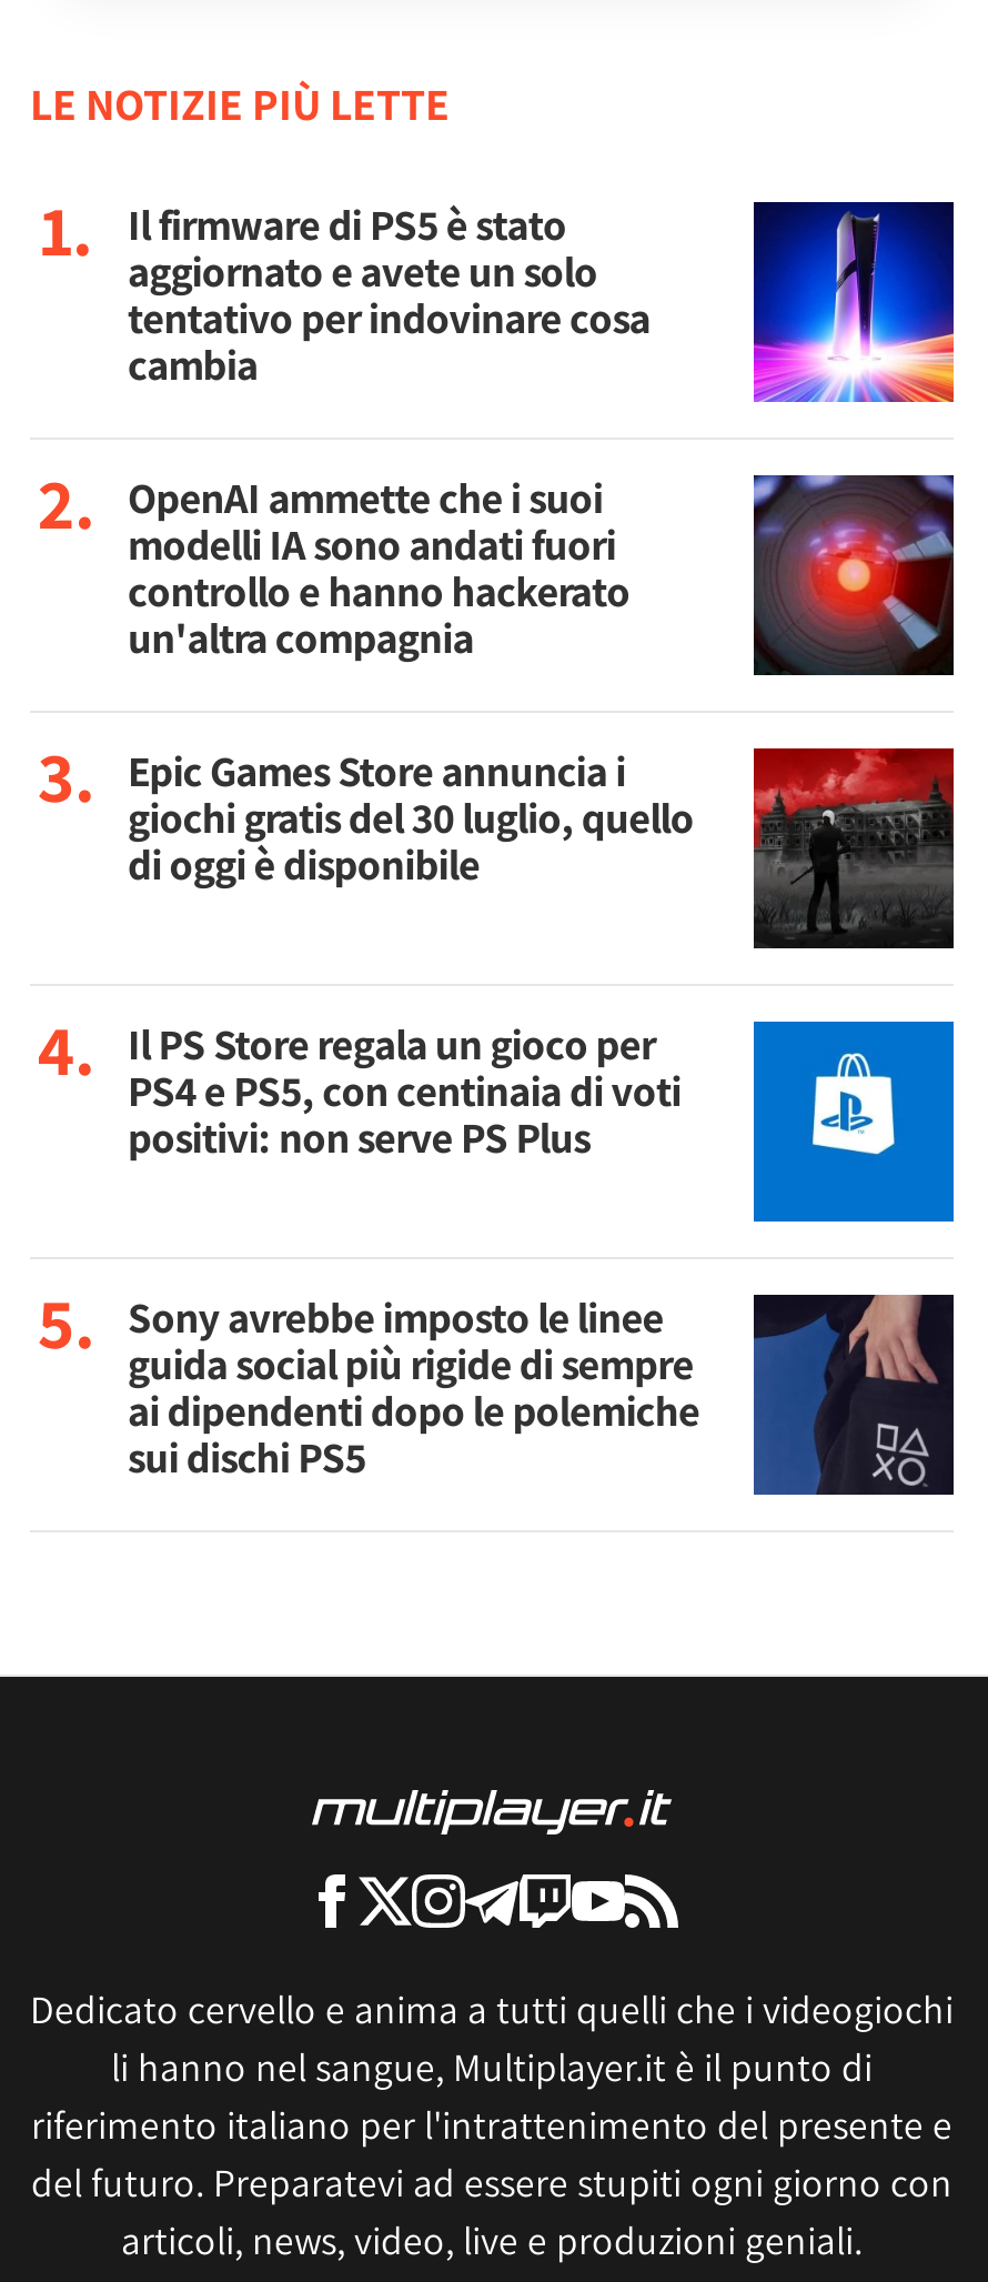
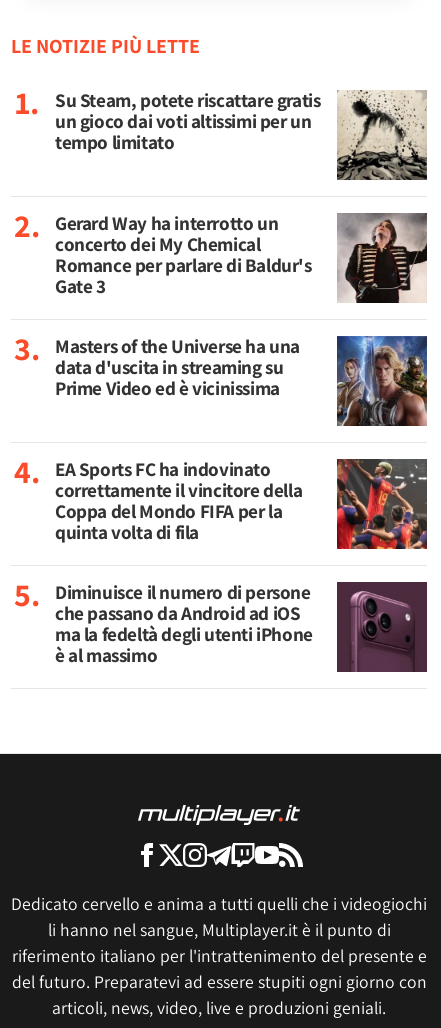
[128,195,650,393] Il firmware di PS5 è stato | aggiornato e avete un solo | tentativo per indovinare cosa | cambia -> [55,87,320,155] Su Steam, potete riscattare gratis | un gioco dai voti altissimi per un | tempo limitato
[752,200,956,404] [image] -> [336,89,428,181] [image]
[128,469,630,666] OpenAI ammette che i suoi | modelli IA sono andati fuori | controllo e hanno hackerato | un'altra compagnia -> [55,210,312,299] Gerard Way ha interrotto un | concerto dei My Chemical | Romance per parlare di Baldur's | Gate 3
[752,475,956,677] [image] -> [337,213,427,303] [image]
[128,742,956,951] [image] | Epic Games Store annuncia i | giochi gratis del 30 luglio, quello | di oggi è disponibile -> [55,333,428,427] [image] | Masters of the Universe ha una | data d'uscita in streaming su | Prime Video ed è vicinissima
[128,1015,956,1224] [image] | Il PS Store regala un gioco per | PS4 e PS5, con centinaia di voti | positivi: non serve PS Plus -> [55,456,428,550] [image] | EA Sports FC ha indovinato | correttamente il vincitore della | Coppa del Mondo FIFA per la | quinta volta di fila
[128,1288,954,1495] [image] | Sony avrebbe imposto le linee | guida social più rigide di sempre | ai dipendenti dopo le polemiche | sui dischi PS5 -> [55,579,427,672] [image] | Diminuisce il numero di persone | che passano da Android ad iOS | ma la fedeltà degli utenti iPhone | è al massimo

